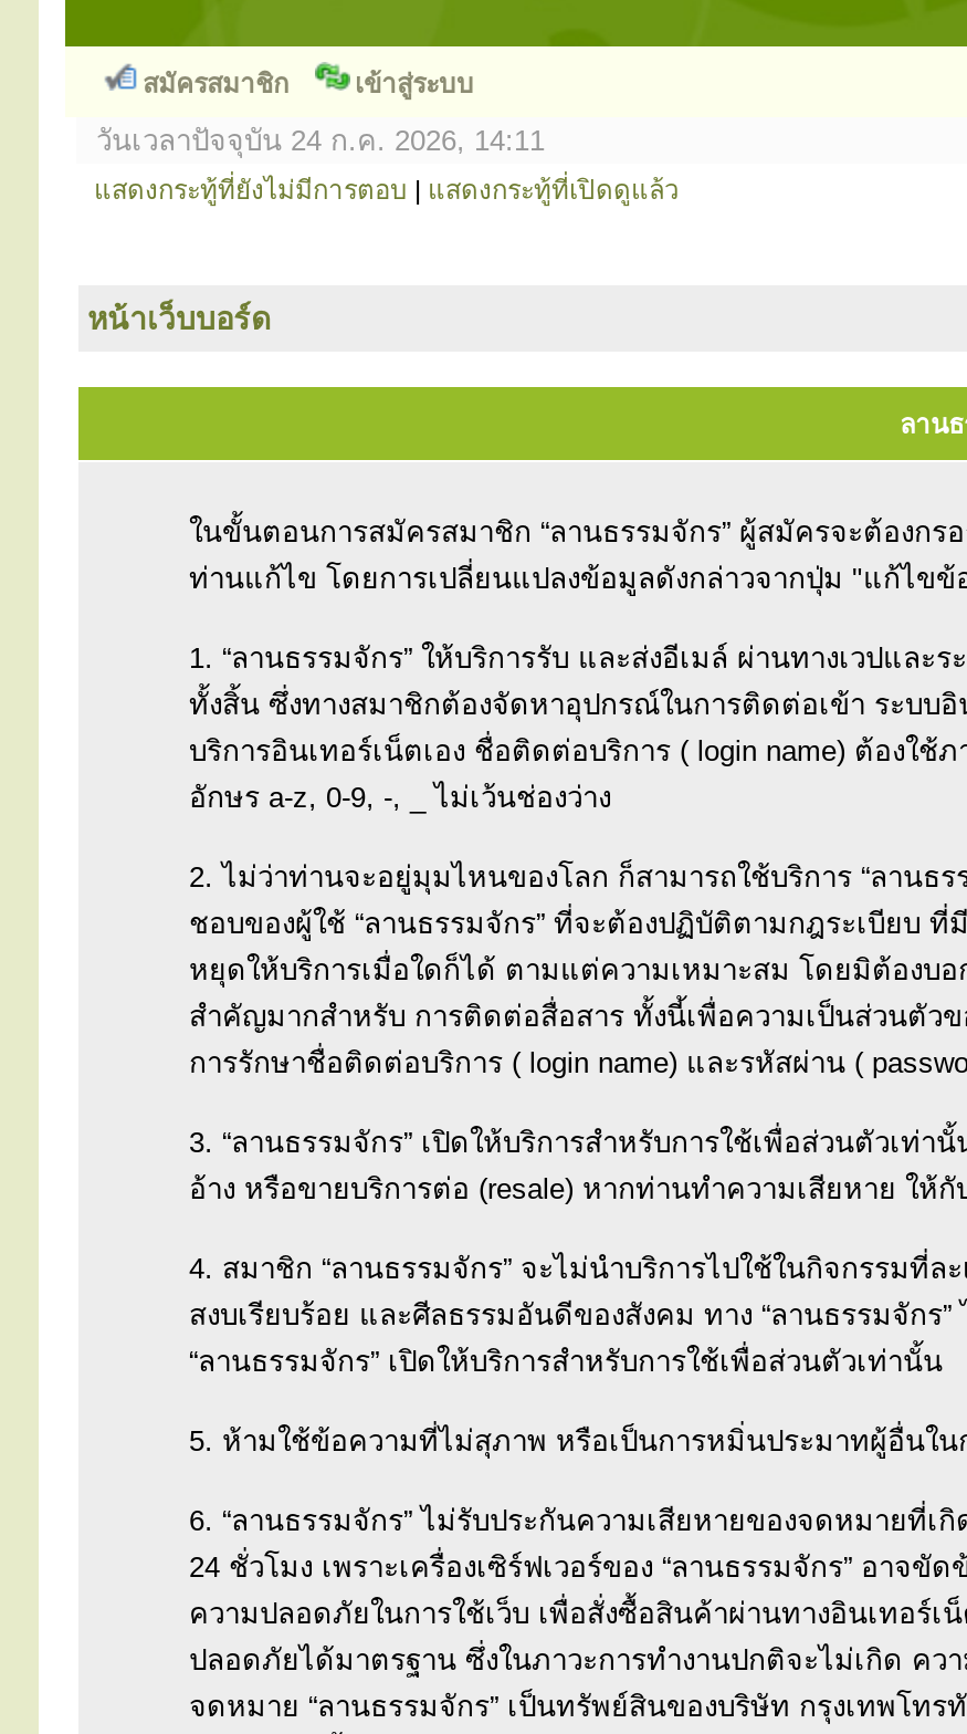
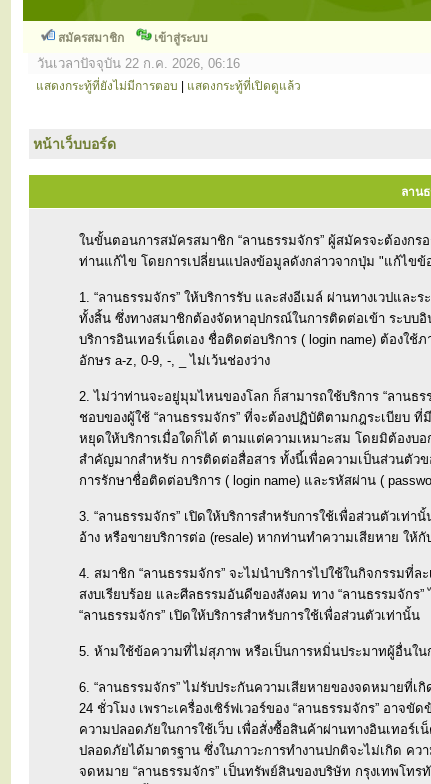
[96,124,563,157] วันเวลาปัจจุบัน 24 ก.ค. 2026, 14:11 -> [37,56,248,71] วันเวลาปัจจุบัน 22 ก.ค. 2026, 06:16

